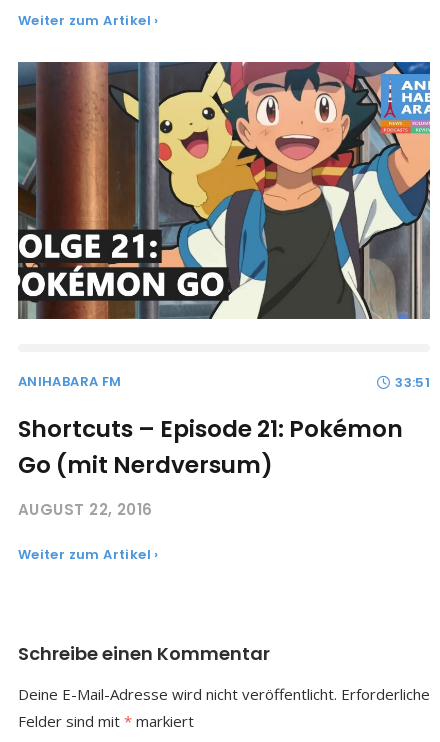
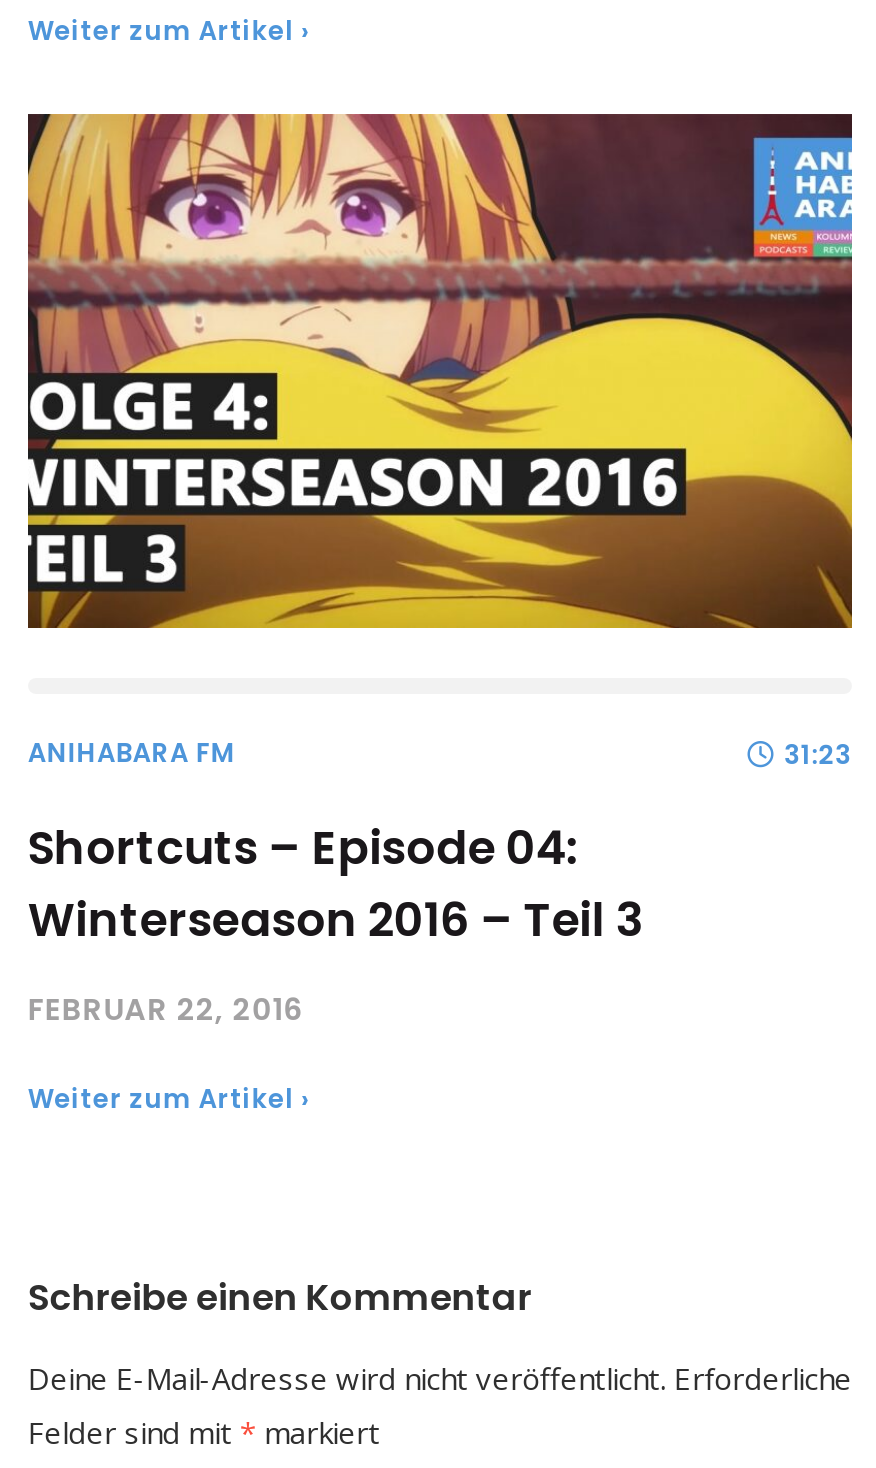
[17,61,431,320] [image] -> [26,112,854,630] [image]
[395,372,430,391] 33:51 -> [784,735,852,773] 31:23
[18,412,403,480] Shortcuts – Episode 21: Pokémon | Go (mit Nerdversum) -> [28,815,644,951] Shortcuts – Episode 04: | Winterseason 2016 – Teil 3
[18,498,153,519] AUGUST 22, 2016 -> [28,987,304,1029] FEBRUAR 22, 2016

